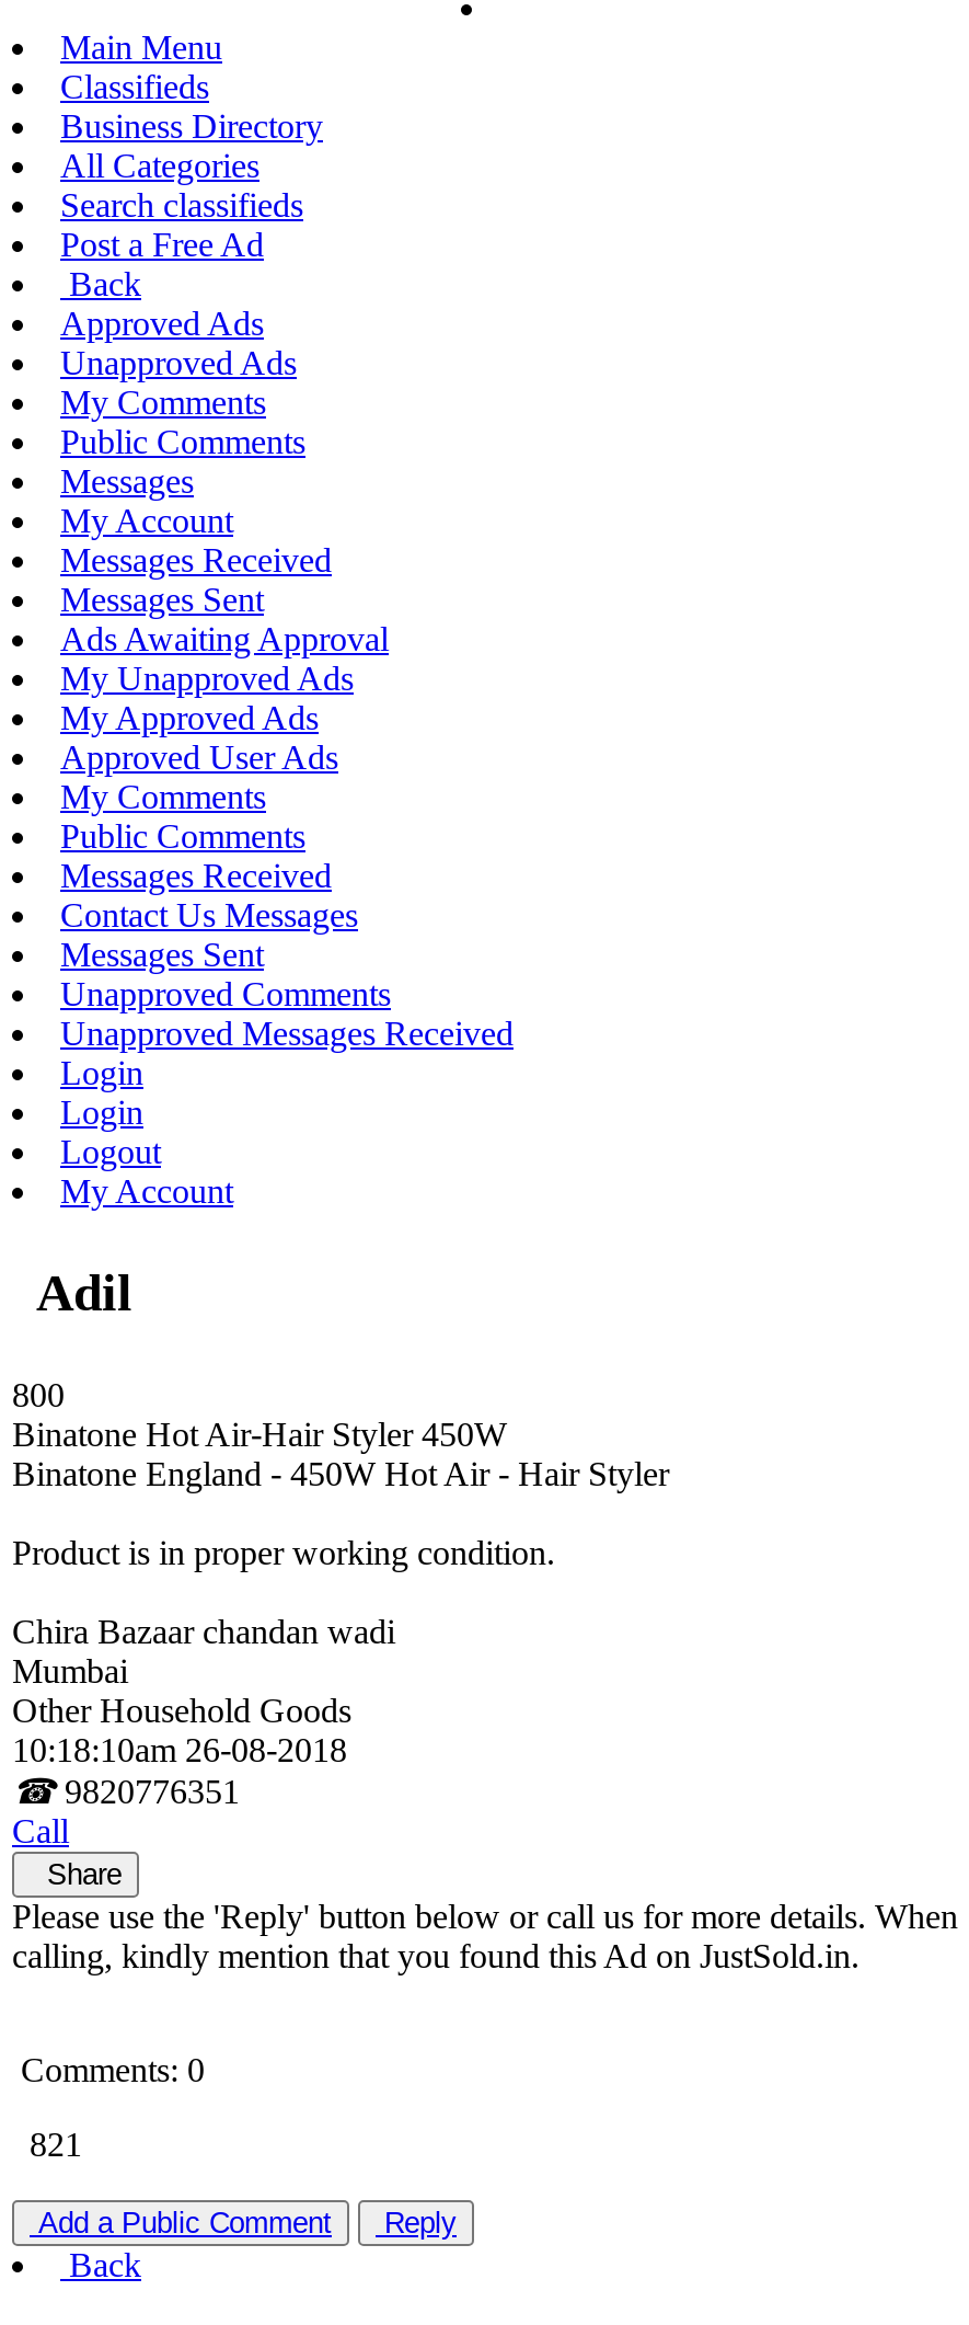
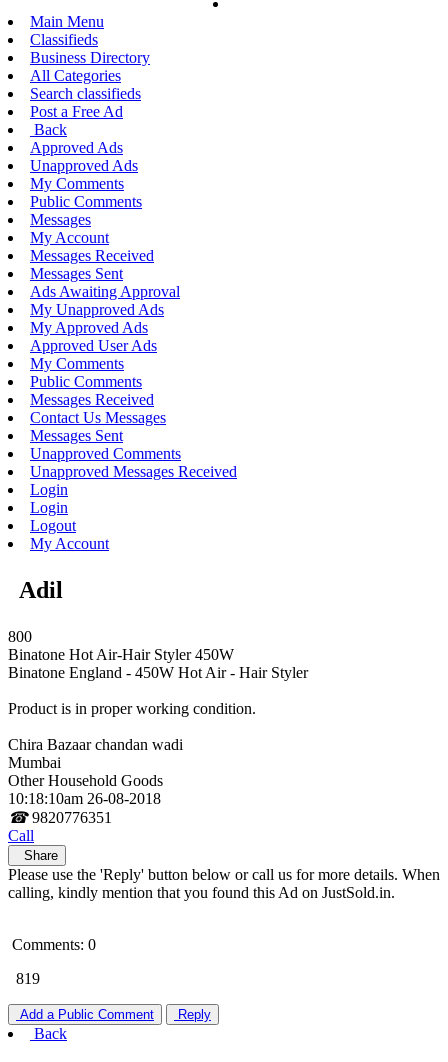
[12,2126,82,2163] 821 -> [8,970,40,987] 819

